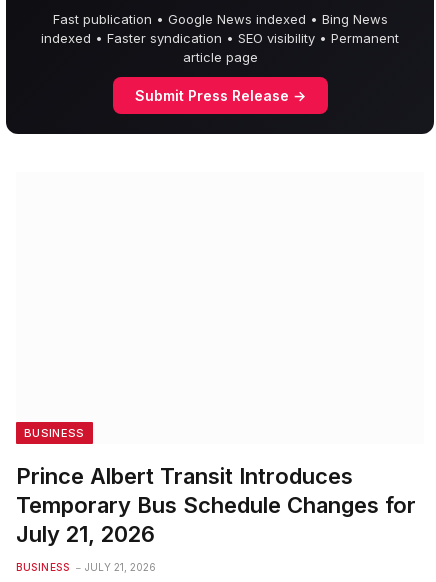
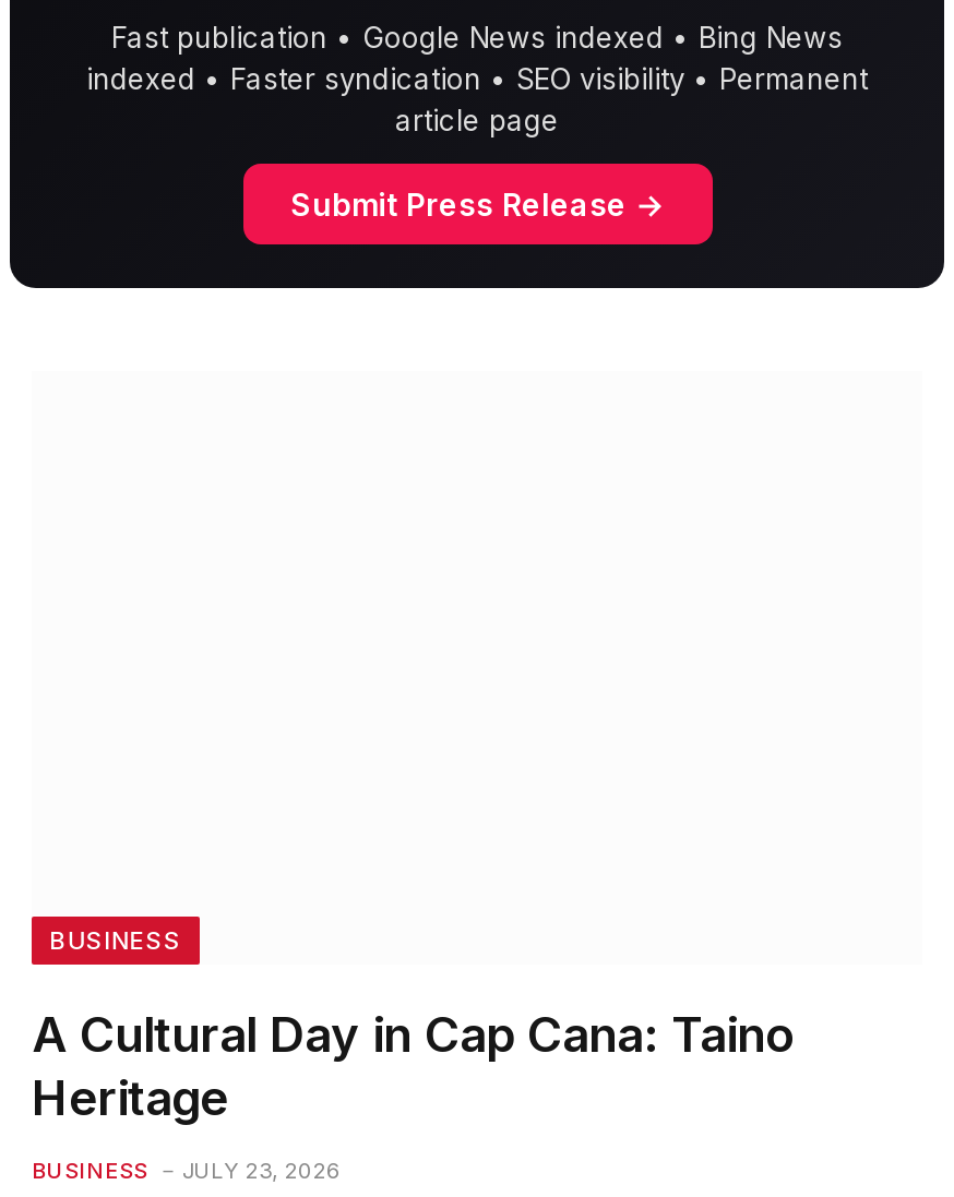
[16,463,416,547] Prince Albert Transit Introduces | Temporary Bus Schedule Changes for | July 21, 2026 -> [32,1005,796,1125] A Cultural Day in Cap Cana: Taino | Heritage
[16,561,156,573] BUSINESS JULY 21, 2026 -> [32,1156,342,1182] BUSINESS JULY 23, 2026

